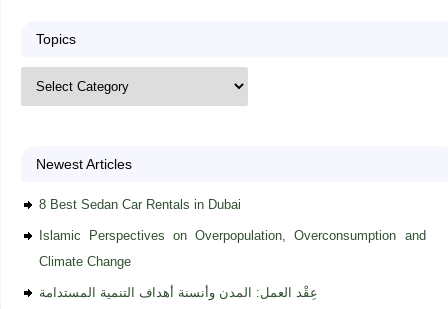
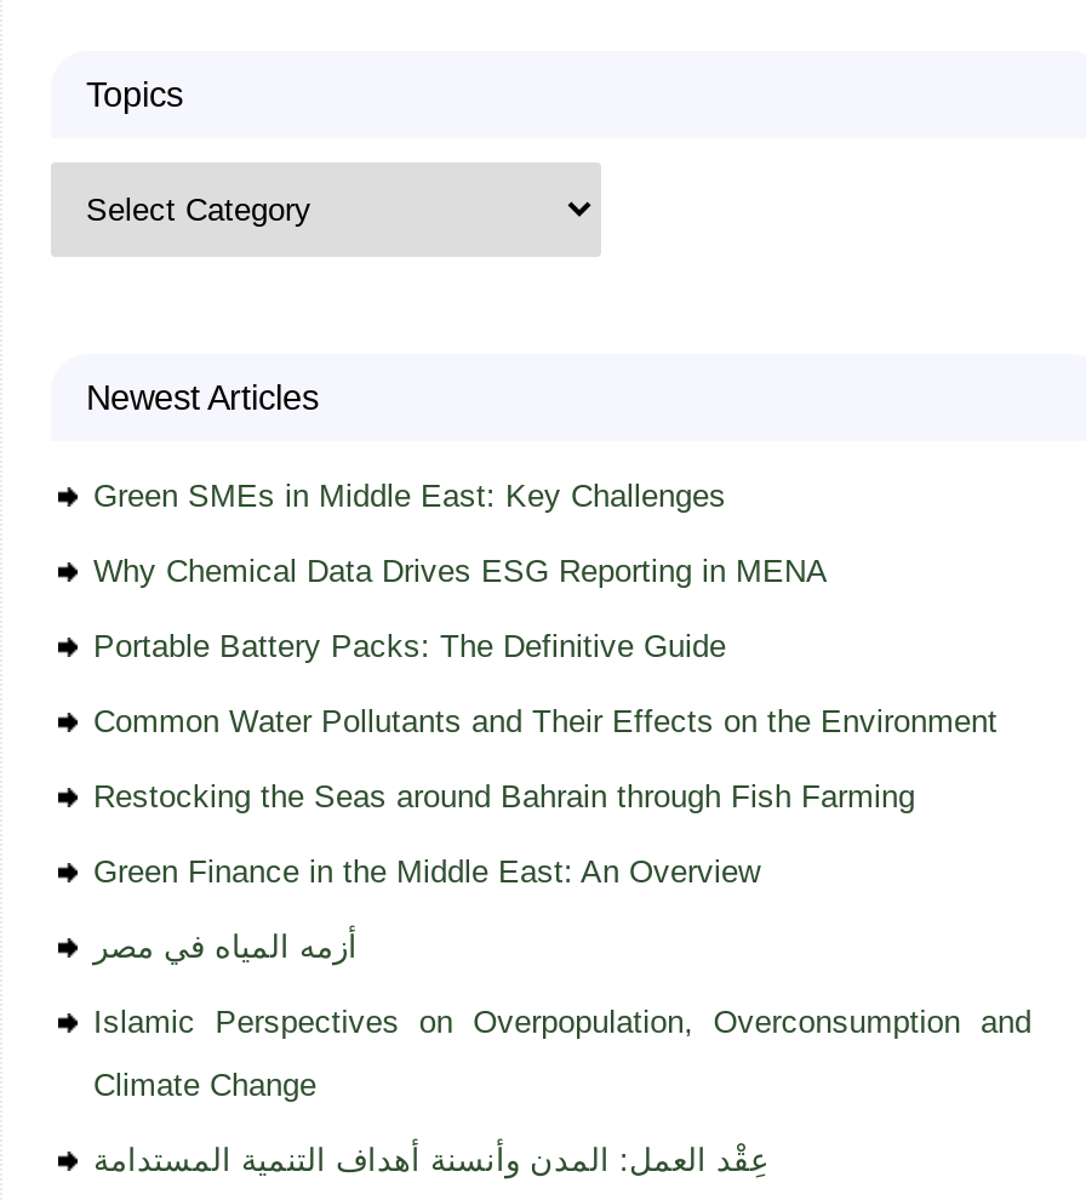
[38,197,240,212] 8 Best Sedan Car Rentals in Dubai -> [93,478,998,965] Green SMEs in Middle East: Key Challenges | Why Chemical Data Drives ESG Reporting in MENA | Portable Battery Packs: The Definitive Guide | Common Water Pollutants and Their Effects on the Environment | Restocking the Seas around Bahrain through Fish Farming | Green Finance in the Middle East: An Overview | أزمه المياه في مصر

